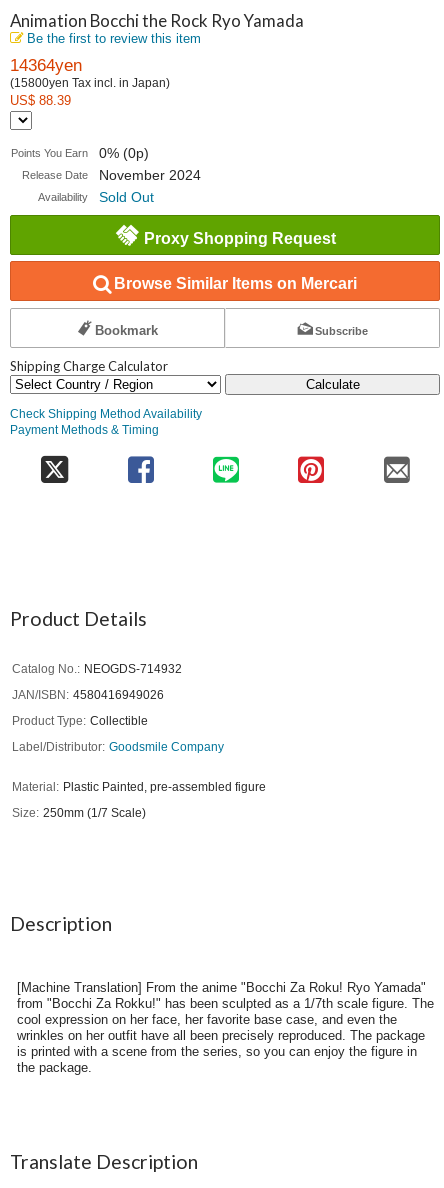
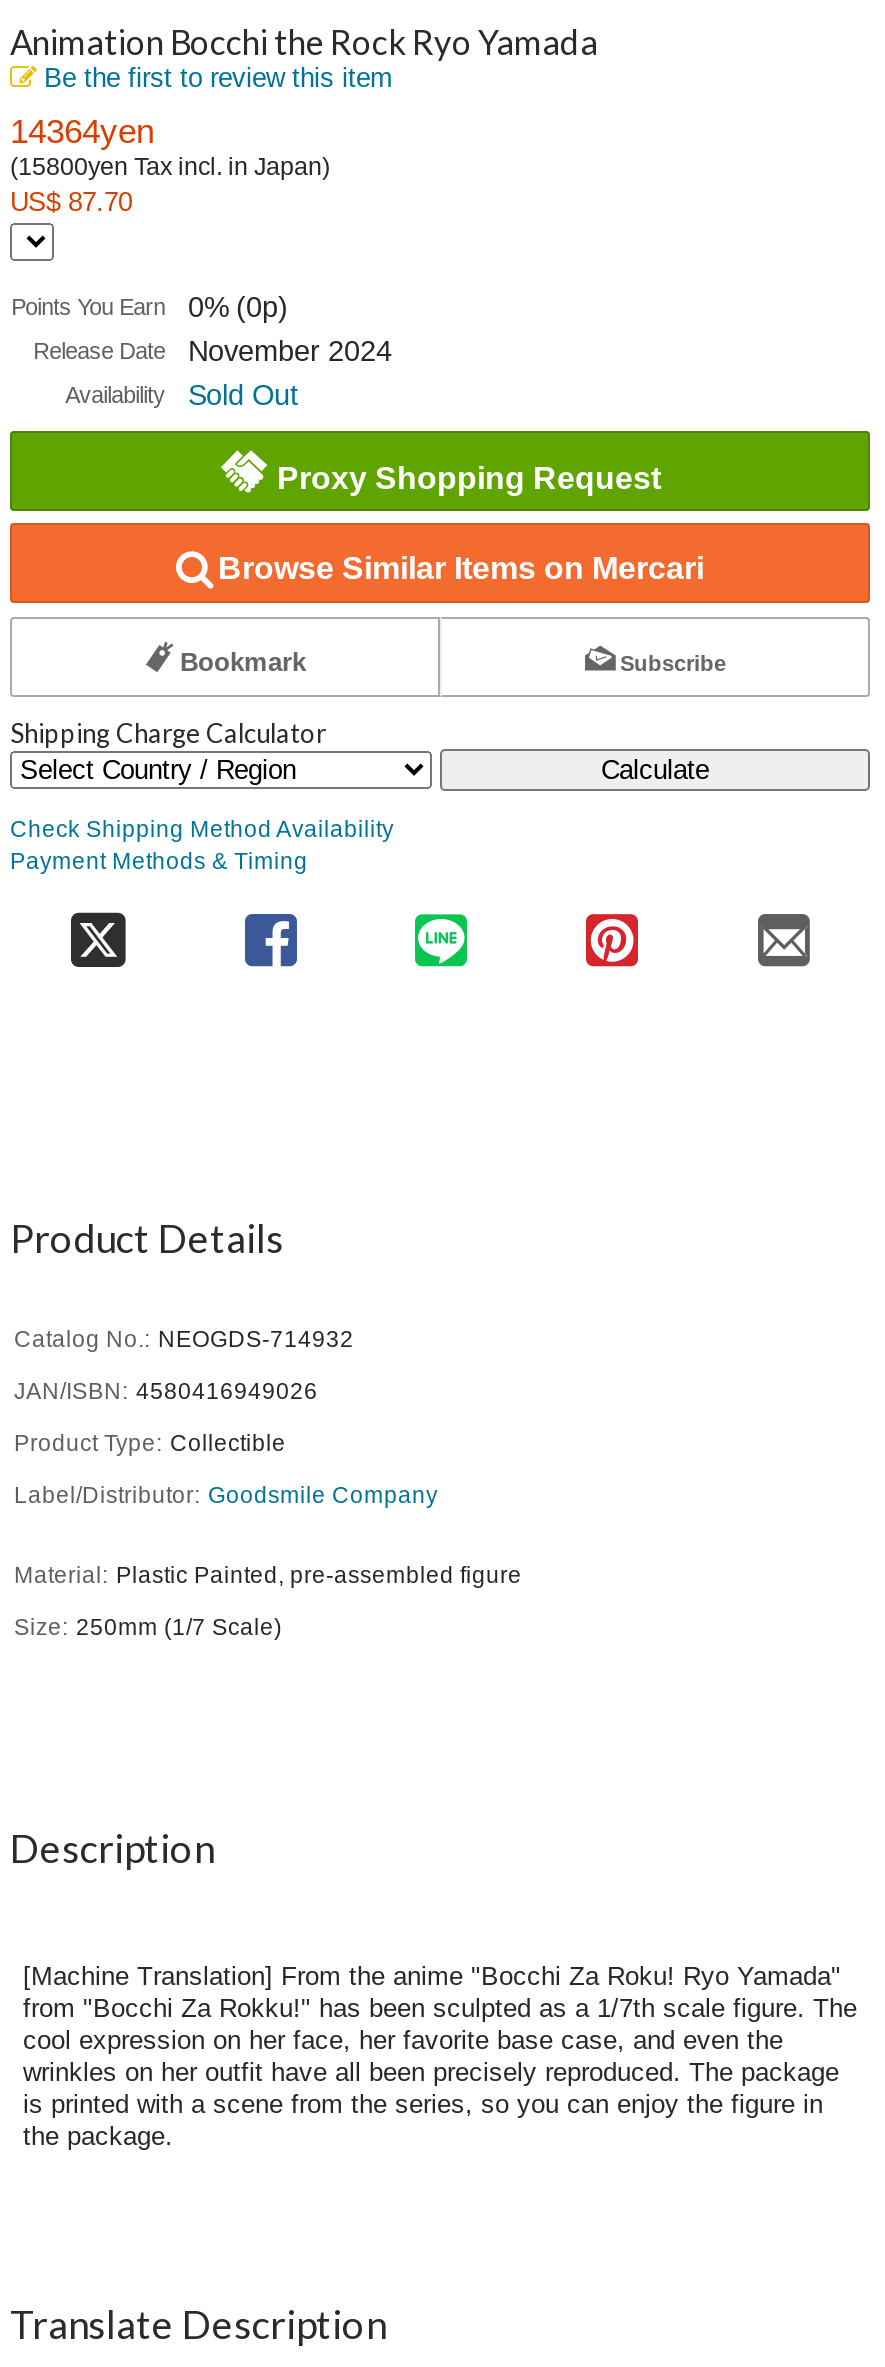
[10,92,71,107] US$ 88.39 -> [10,186,132,216] US$ 87.70

